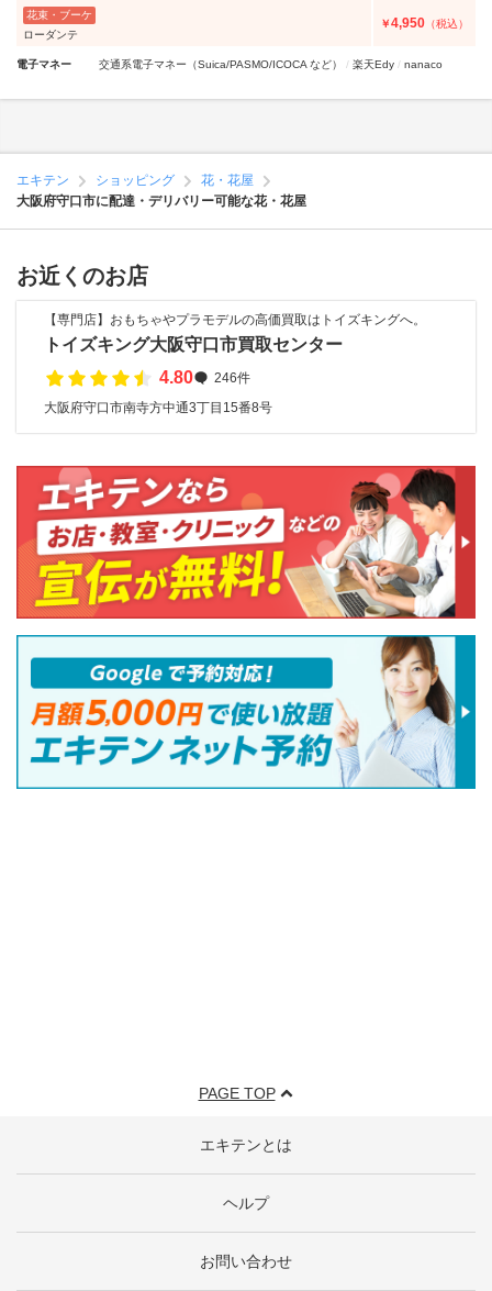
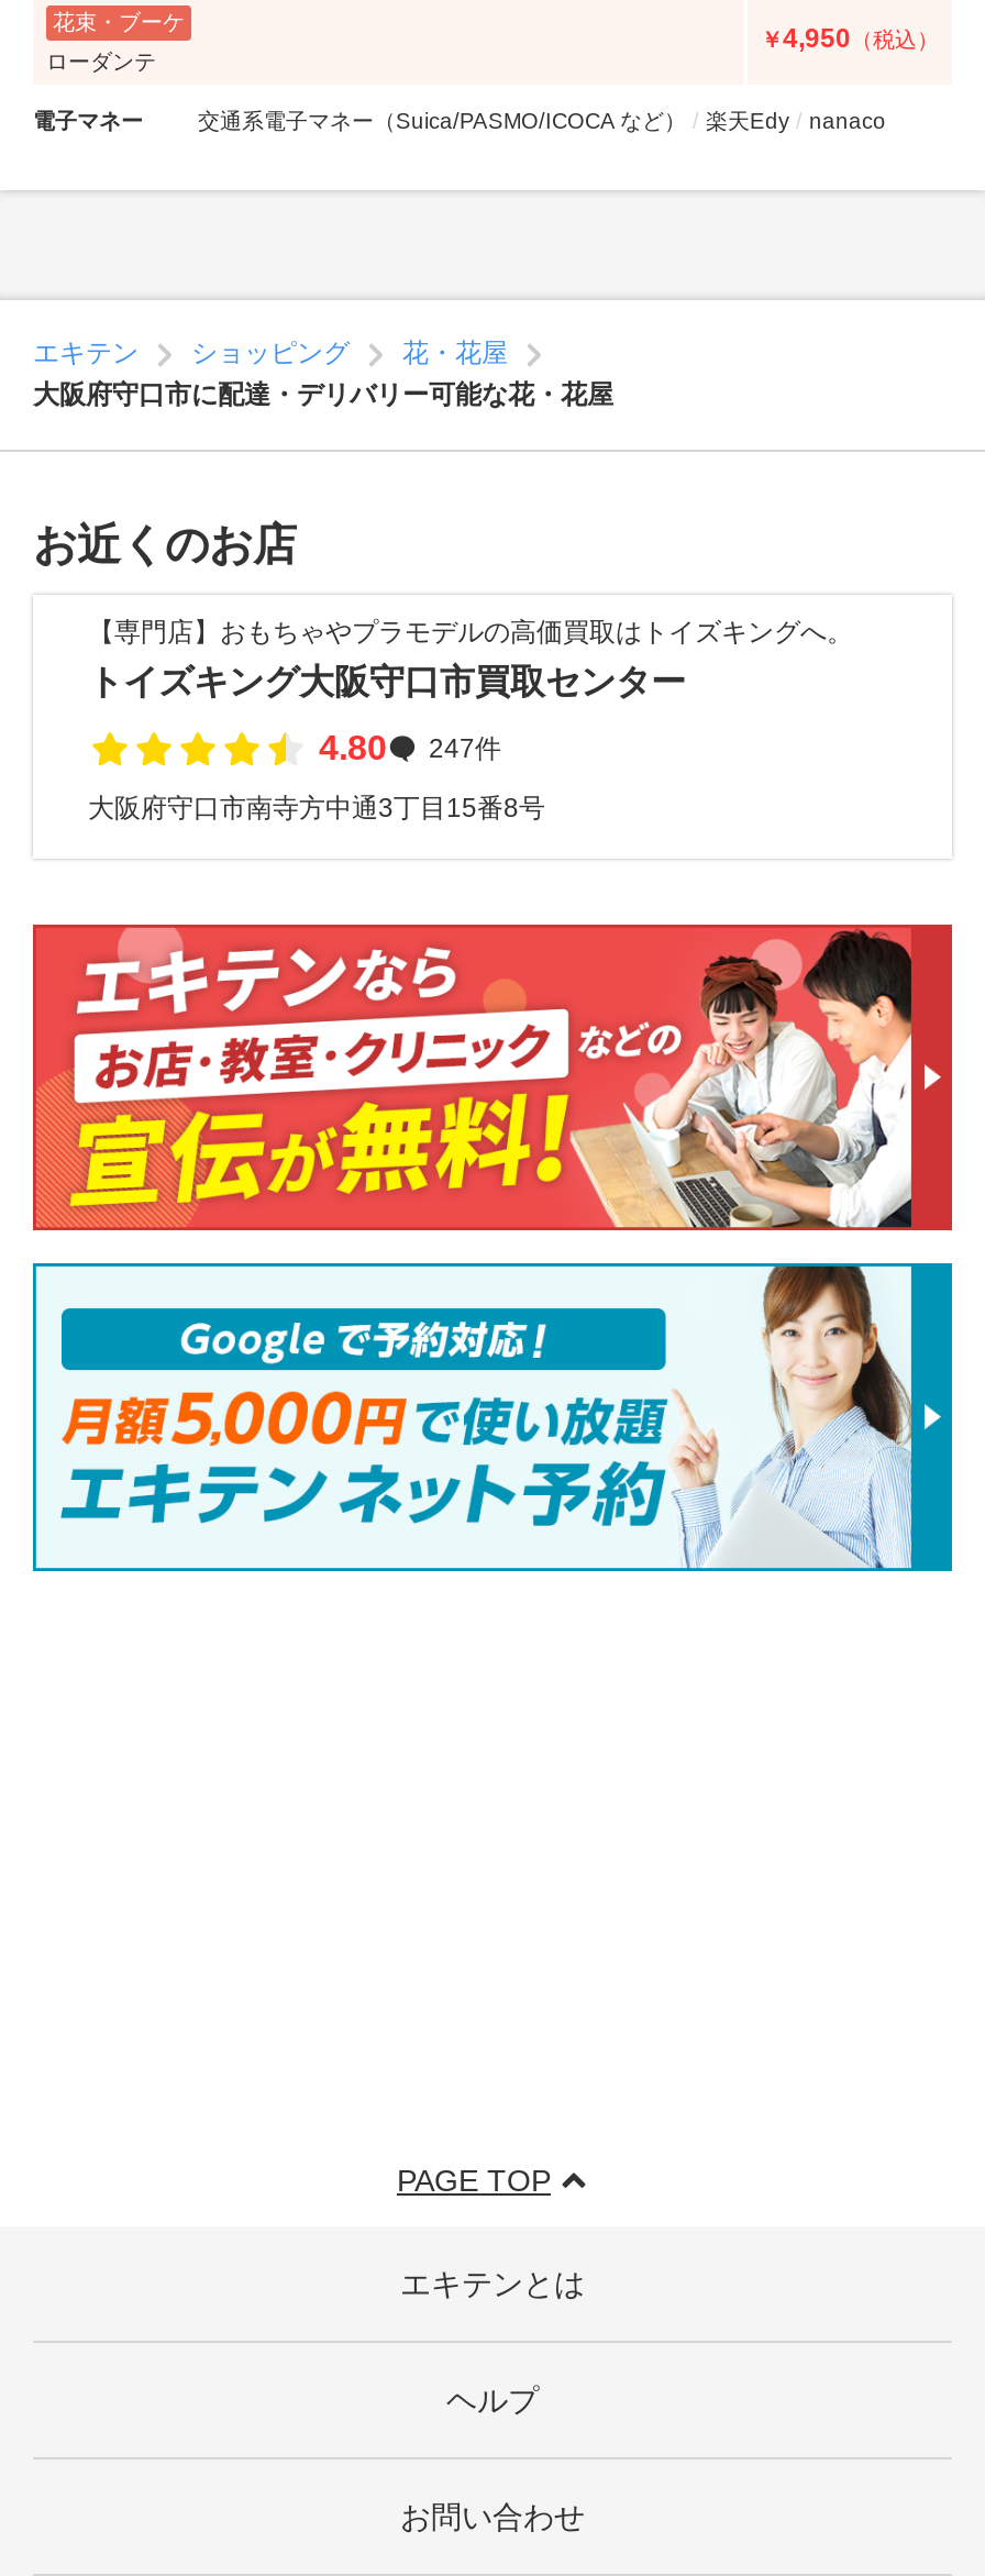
[159,368,250,387] 4.80 246件 -> [319,729,501,766] 4.80 247件

